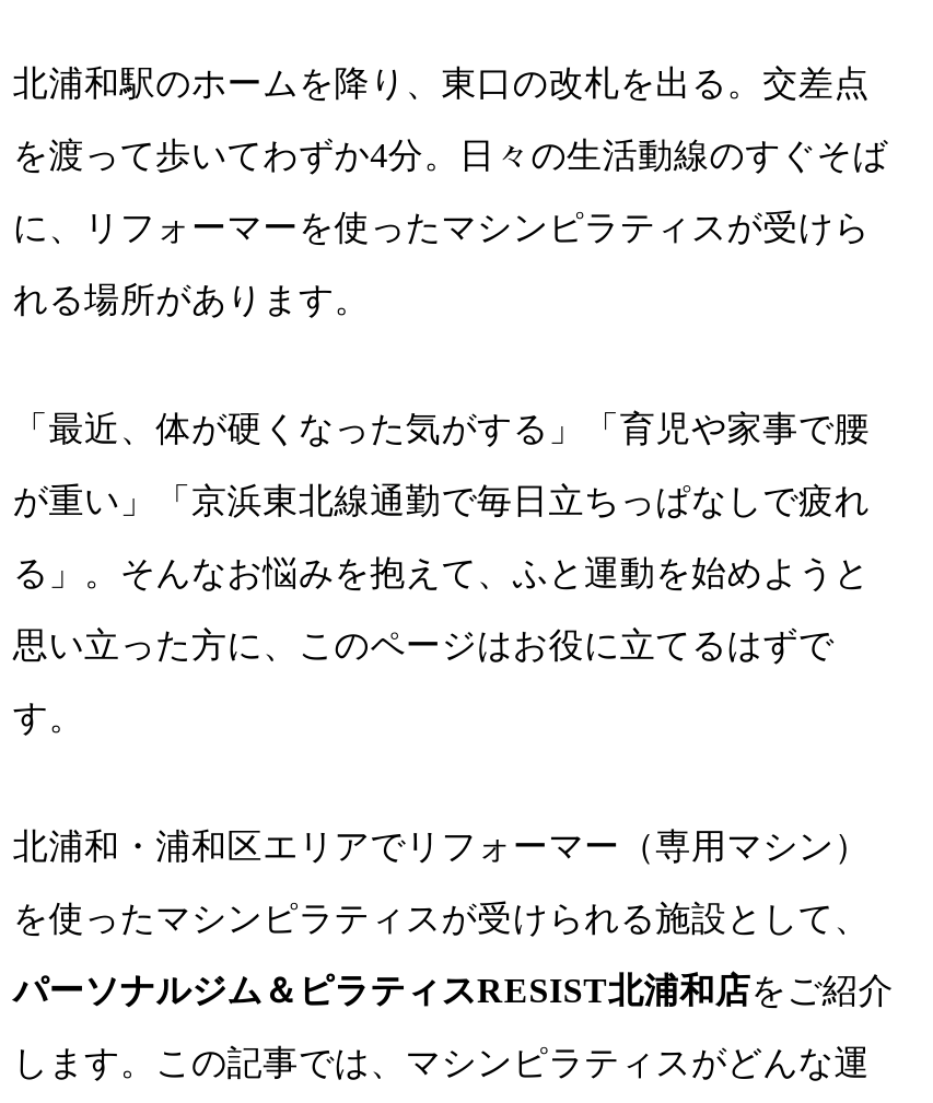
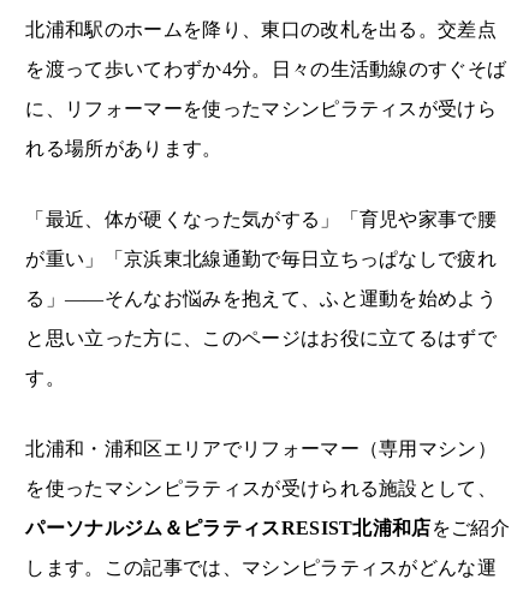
[13,554,870,591] る」。そんなお悩みを抱えて、ふと運動を始めようと -> [26,288,497,308] る」——そんなお悩みを抱えて、ふと運動を始めよう
[13,626,834,663] 思い立った方に、このページはお役に立てるはずで -> [26,328,497,348] と思い立った方に、このページはお役に立てるはずで

